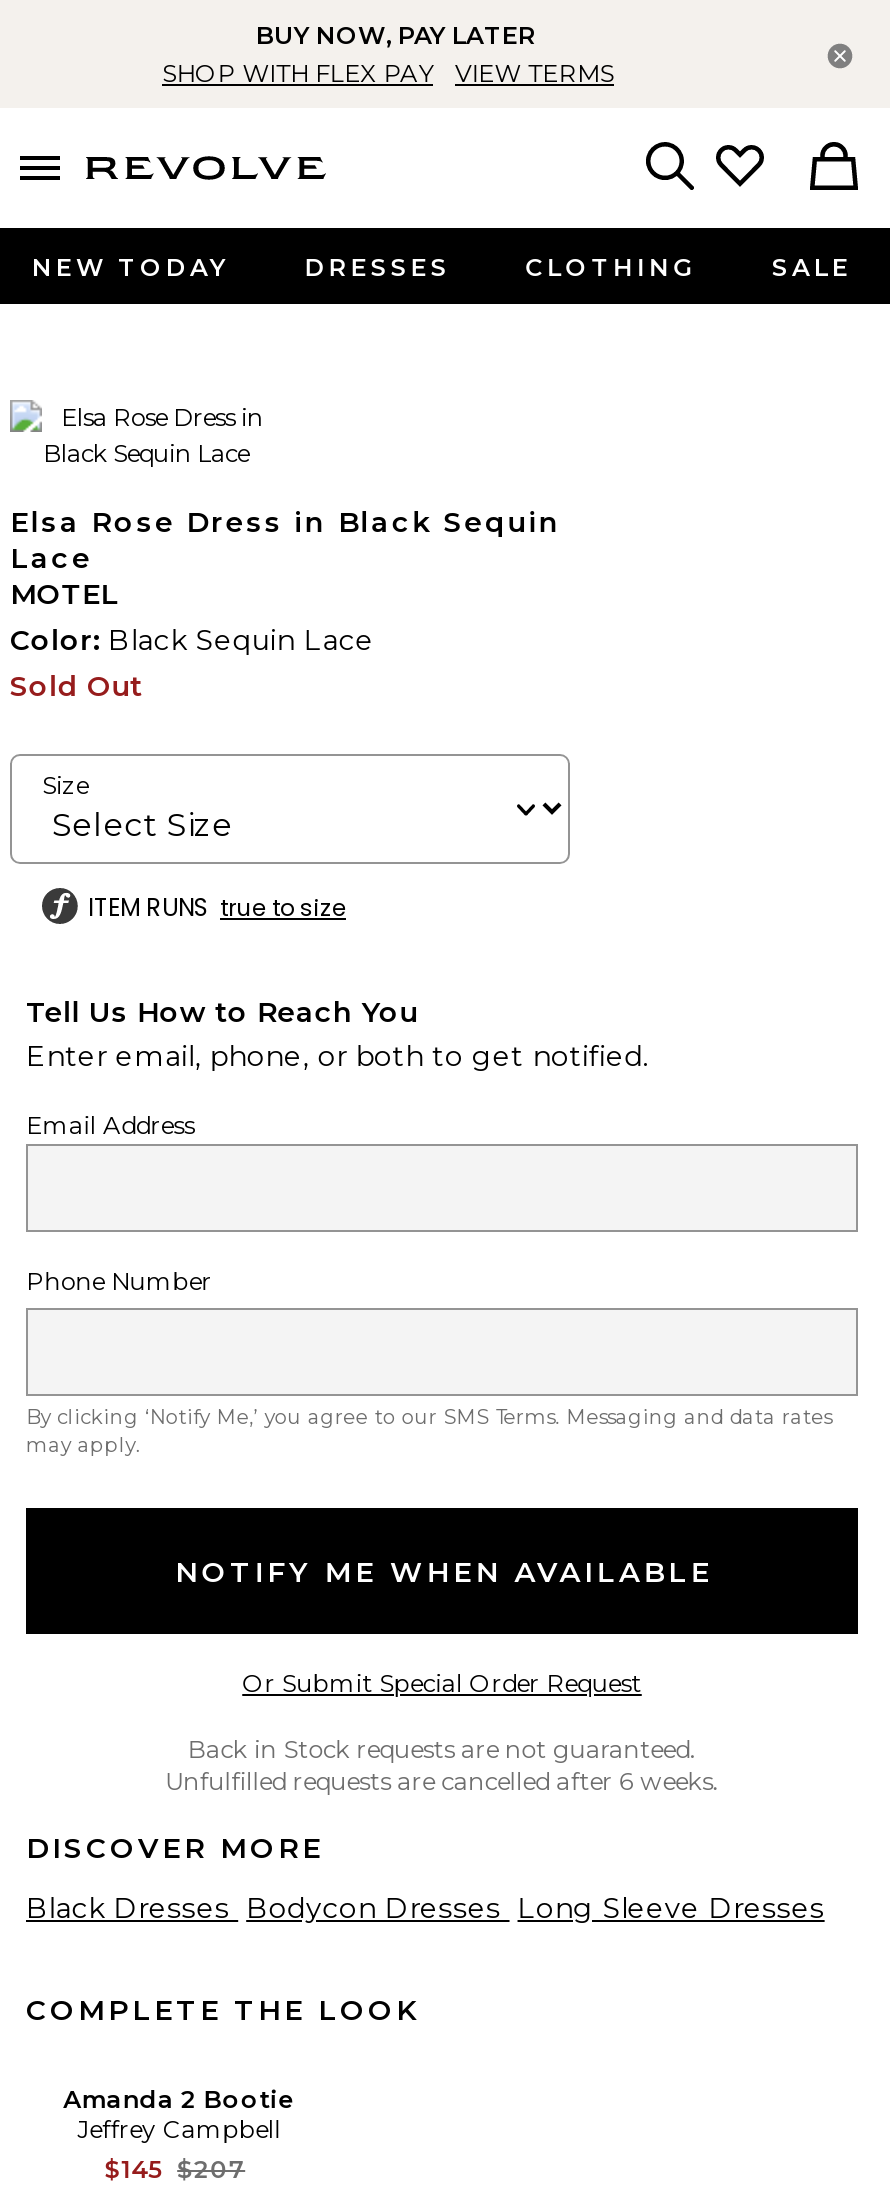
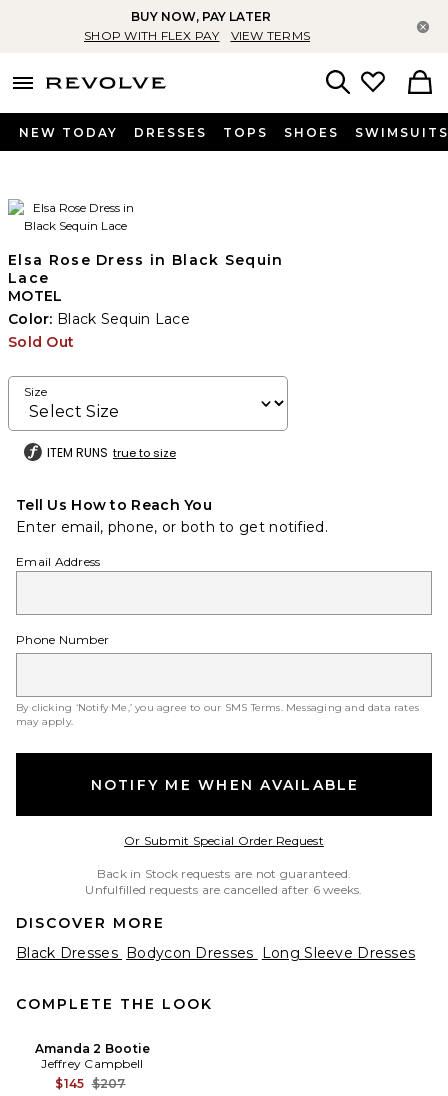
[525,252,852,282] CLOTHING | SALE -> [223,125,448,140] TOPS | SHOES | SWIMSUITS

